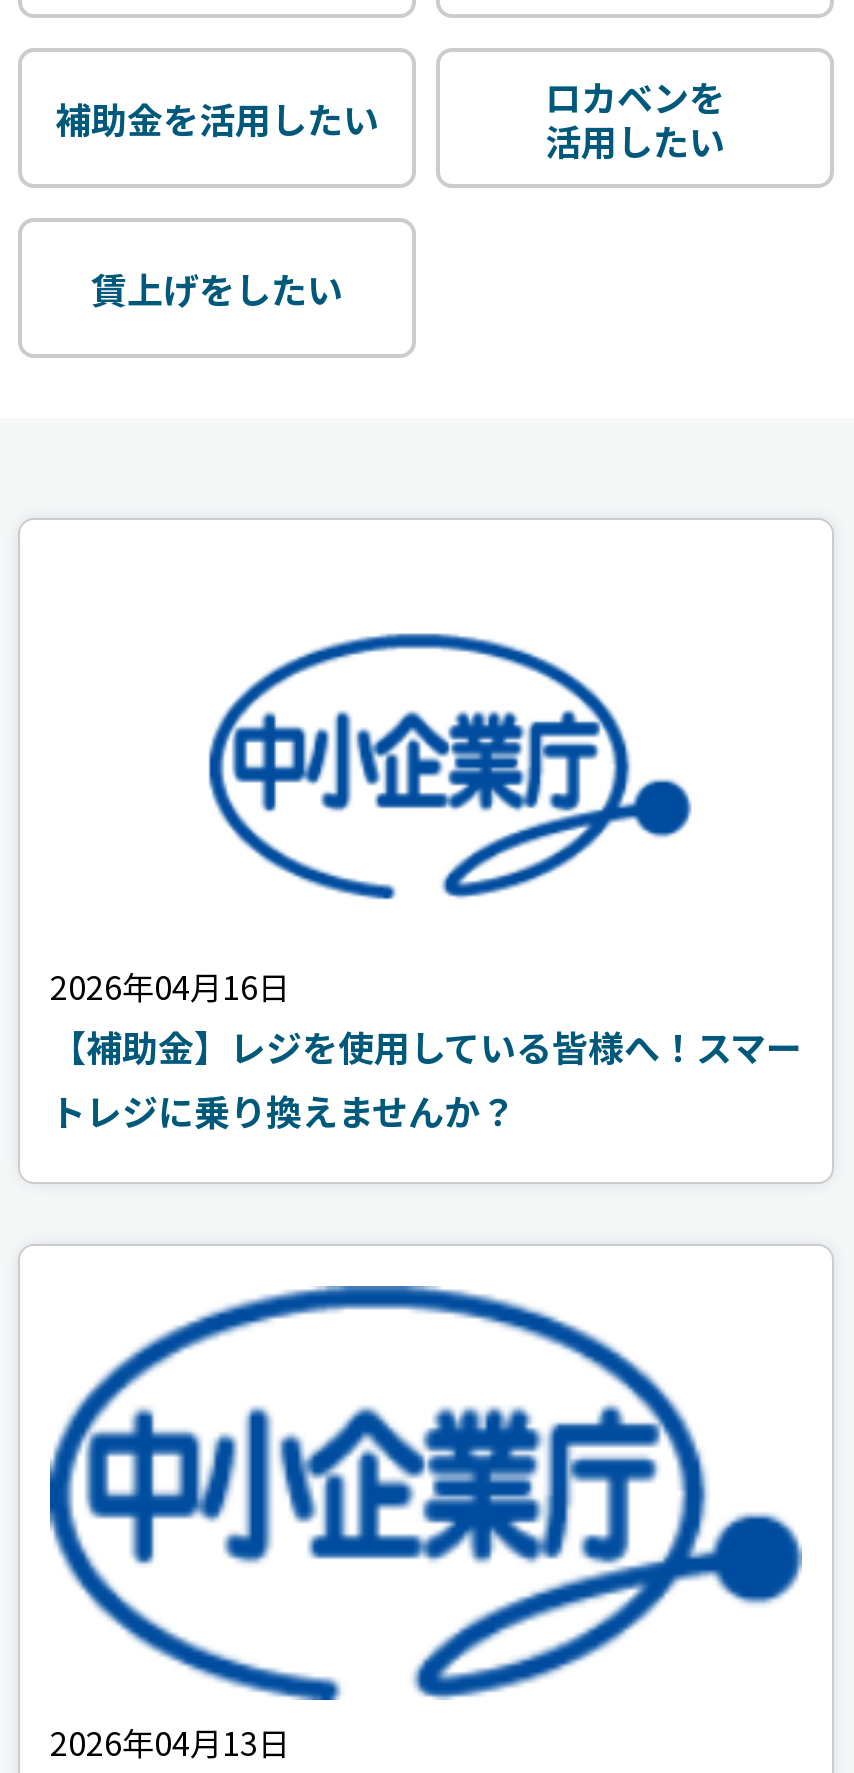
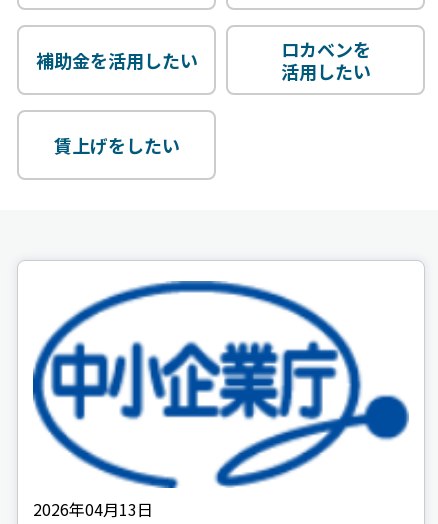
[50,632,802,1137] [image] | 2026年04月16日 | 【補助金】レジを使用している皆様へ！スマー | トレジに乗り換えませんか？ -> none

